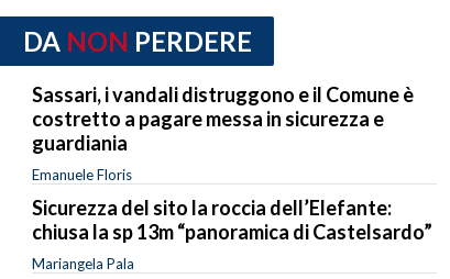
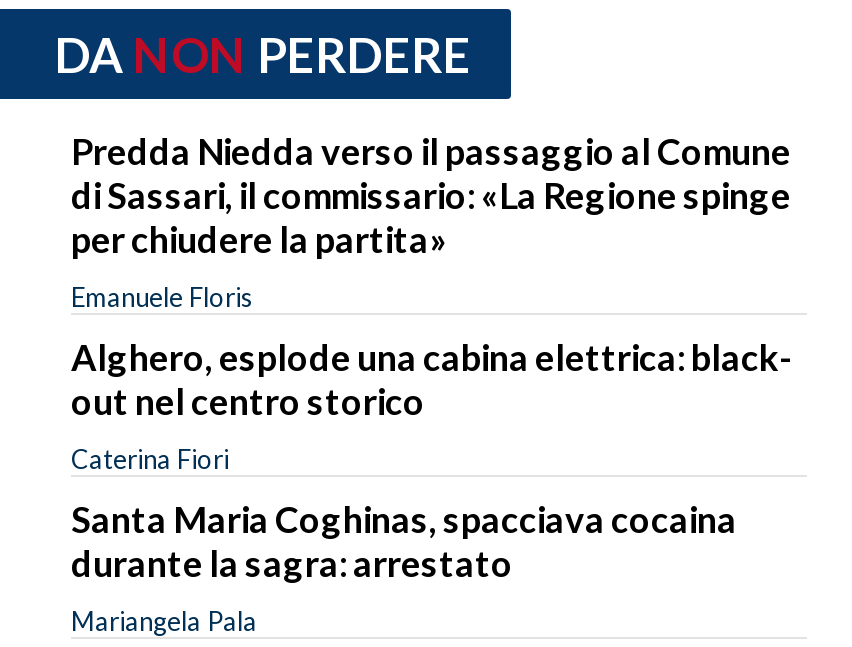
[32,82,414,154] Sassari, i vandali distruggono e il Comune è | costretto a pagare messa in sicurezza e | guardiania -> [71,128,791,260] Predda Niedda verso il passaggio al Comune | di Sassari, il commissario: «La Regione spinge | per chiudere la partita»
[32,195,432,243] Sicurezza del sito la roccia dell’Elefante: | chiusa la sp 13m “panoramica di Castelsardo” -> [71,334,793,584] Alghero, esplode una cabina elettrica: black- | out nel centro storico | Caterina Fiori | Santa Maria Coghinas, spacciava cocaina | durante la sagra: arrestato

